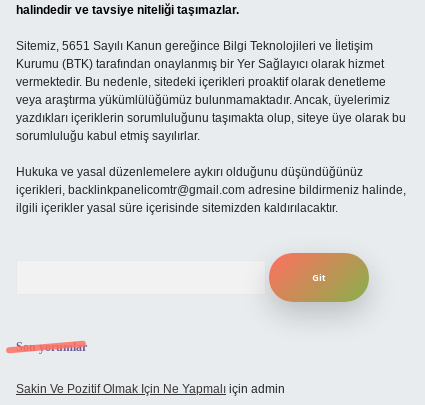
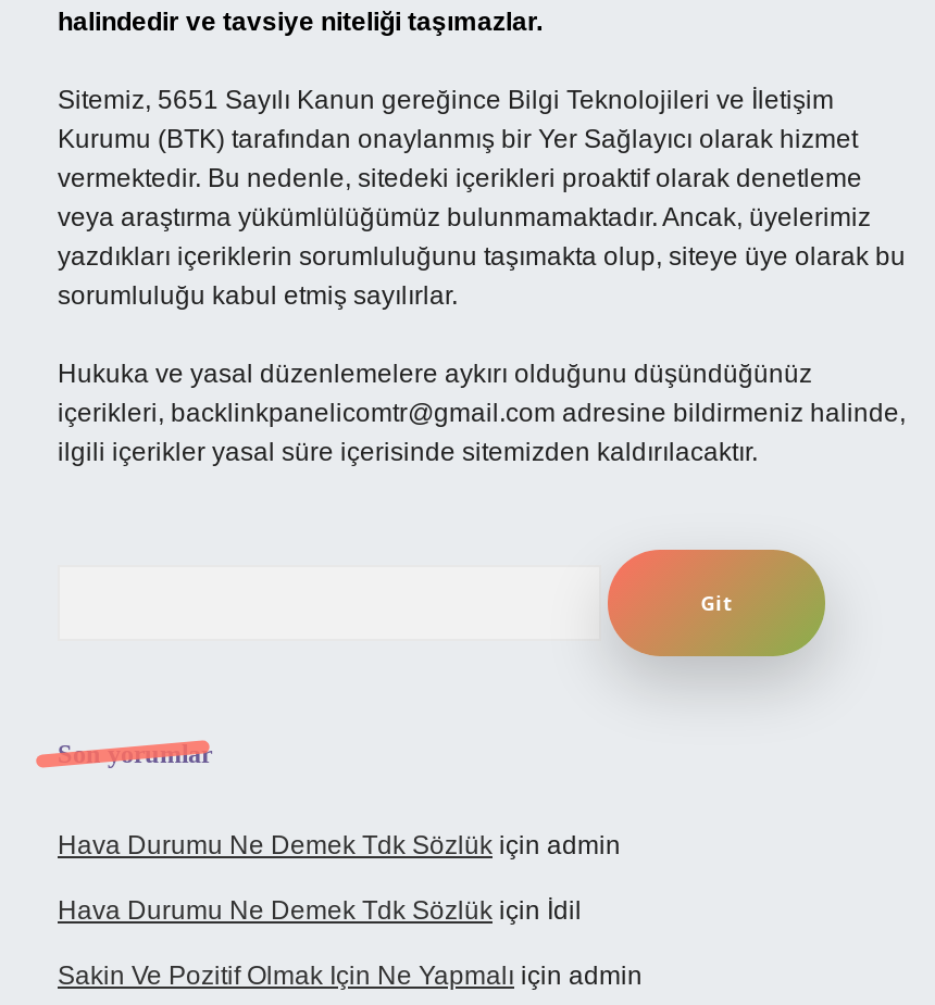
none -> [58,830,621,926] Hava Durumu Ne Demek Tdk Sözlük için admin | Hava Durumu Ne Demek Tdk Sözlük için İdil

